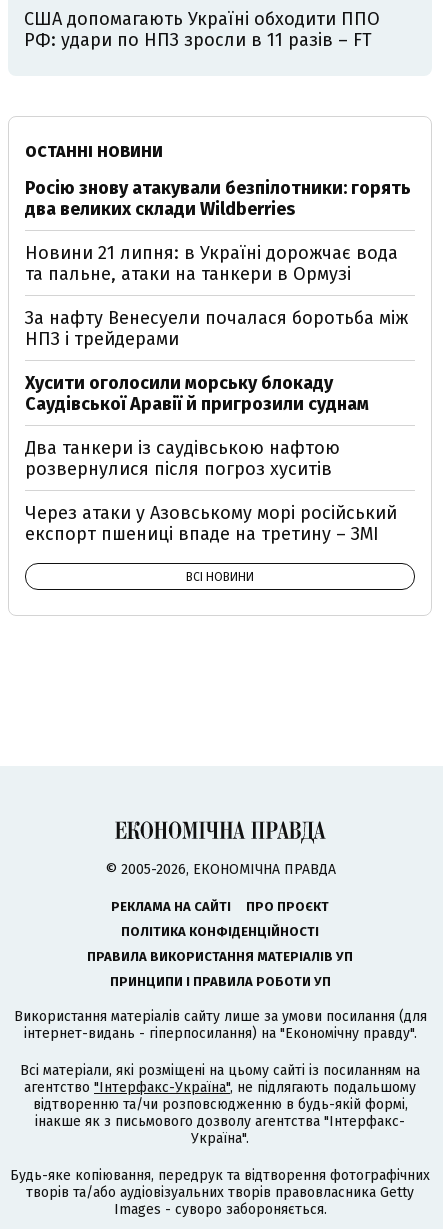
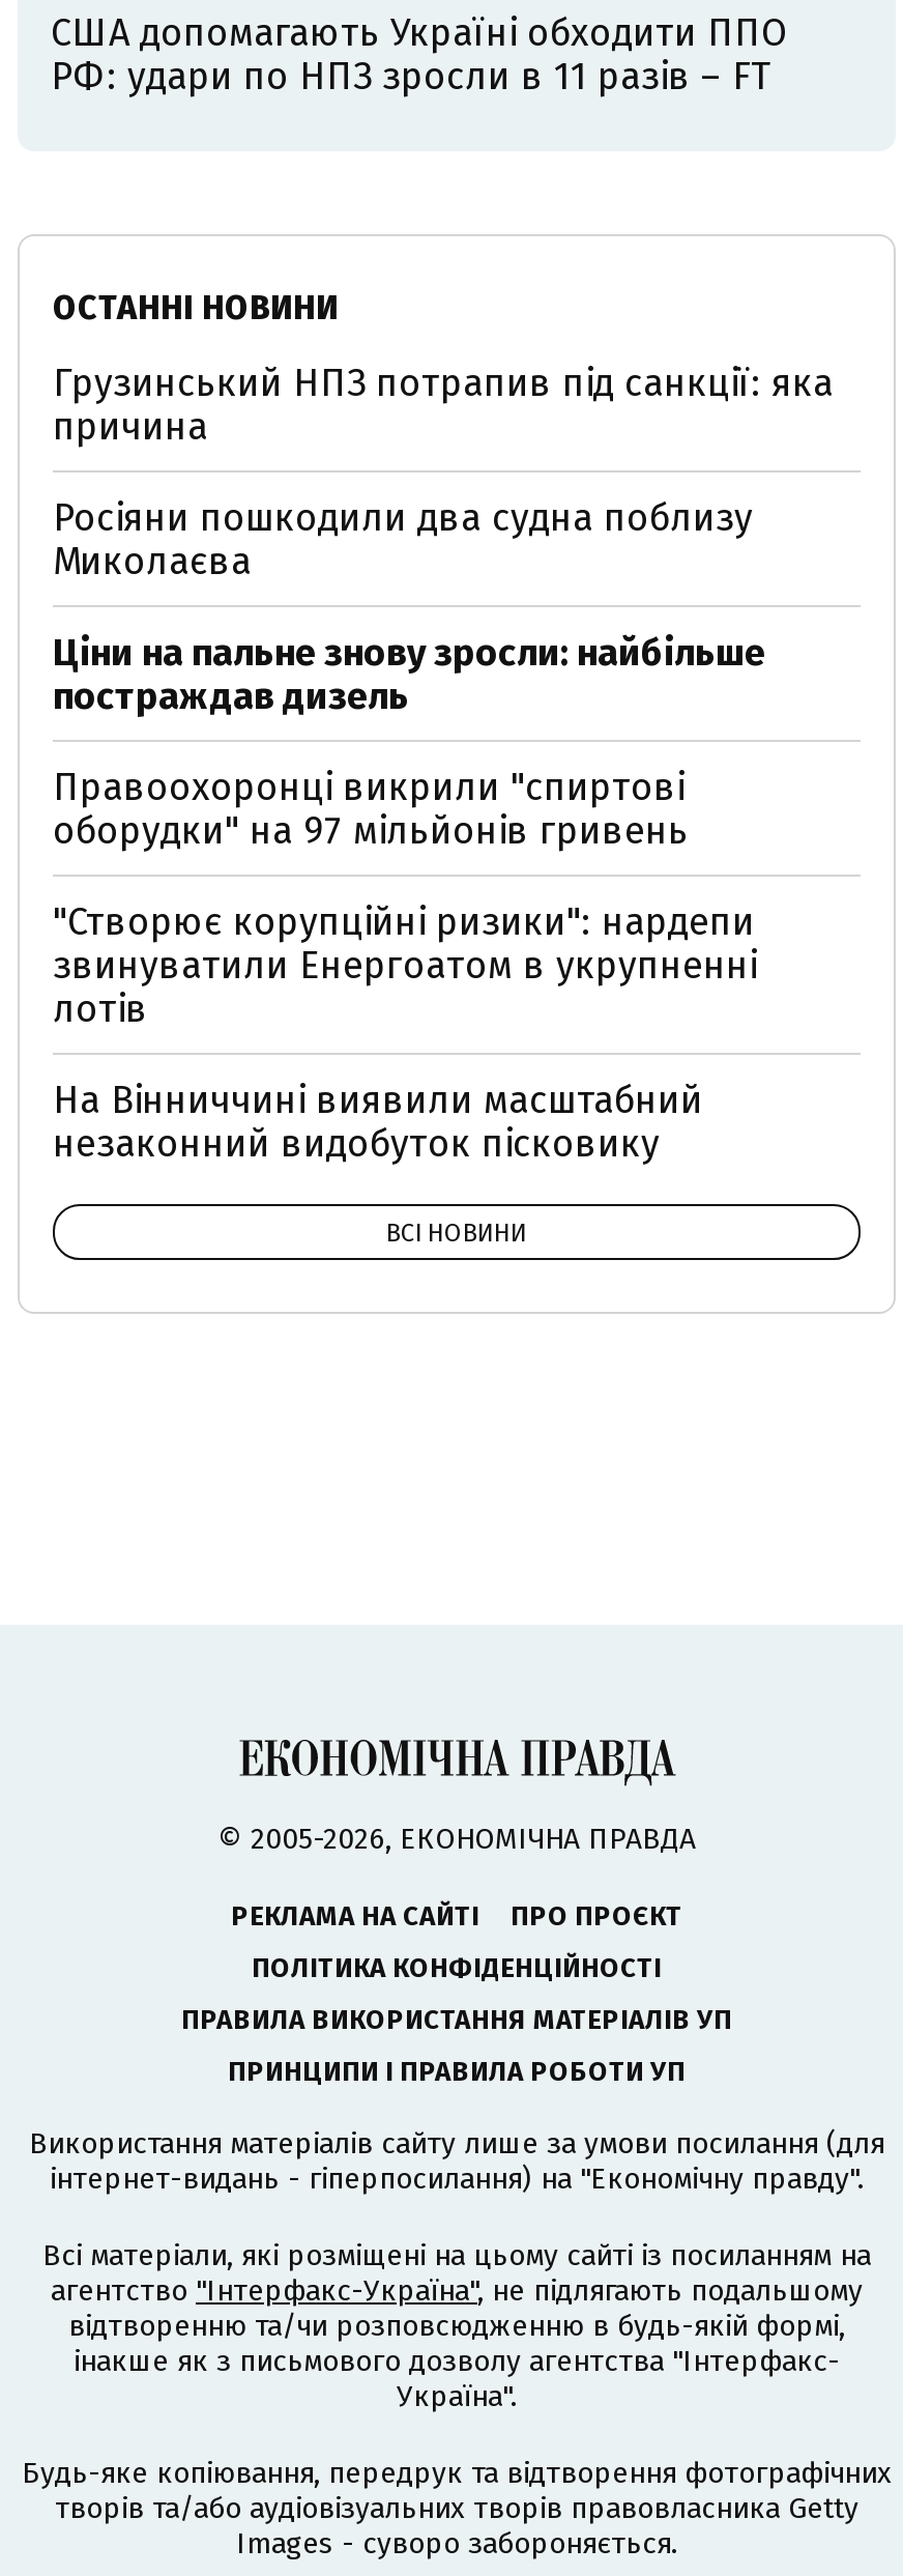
[25,177,411,220] Росію знову атакували безпілотники: горять | два великих склади Wildberries -> [53,361,834,450] Грузинський НПЗ потрапив під санкції: яка | причина
[25,242,398,285] Новини 21 липня: в Україні дорожчає вода | та пальне, атаки на танкери в Ормузі -> [53,496,753,585] Росіяни пошкодили два судна поблизу | Миколаєва
[25,307,408,350] За нафту Венесуели почалася боротьба між | НПЗ і трейдерами -> [53,630,765,720] Ціни на пальне знову зросли: найбільше | постраждав дизель
[25,372,369,415] Хусити оголосили морську блокаду | Саудівської Аравії й пригрозили суднам -> [53,765,689,854] Правоохоронці викрили "спиртові | оборудки" на 97 мільйонів гривень
[25,437,340,480] Два танкери із саудівською нафтою | розвернулися після погроз хуситів -> [53,900,757,1032] "Створює корупційні ризики": нардепи | звинуватили Енергоатом в укрупненні | лотів
[25,502,397,545] Через атаки у Азовському морі російський | експорт пшениці впаде на третину – ЗМІ -> [53,1078,703,1167] На Вінниччині виявили масштабний | незаконний видобуток пісковику

